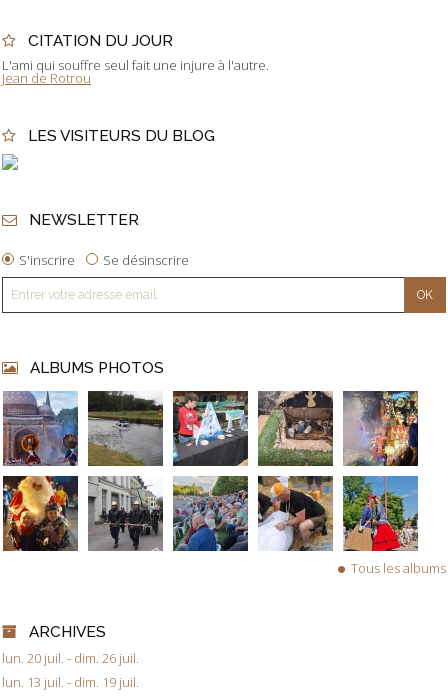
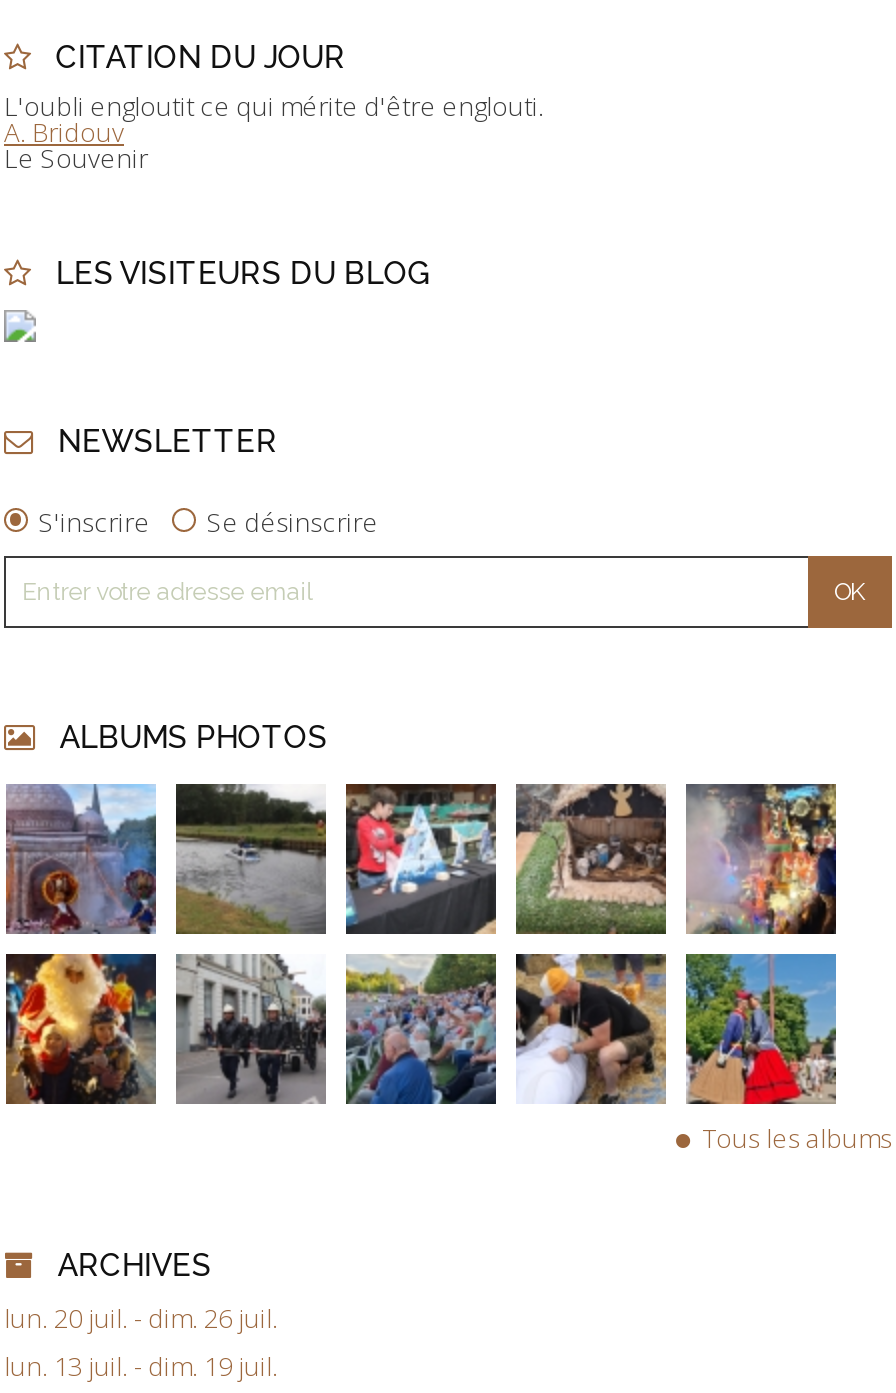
[2,56,269,87] L'ami qui souffre seul fait une injure à l'autre. | Jean de Rotrou -> [4,88,544,176] L'oubli engloutit ce qui mérite d'être englouti. | A. Bridouv | Le Souvenir

